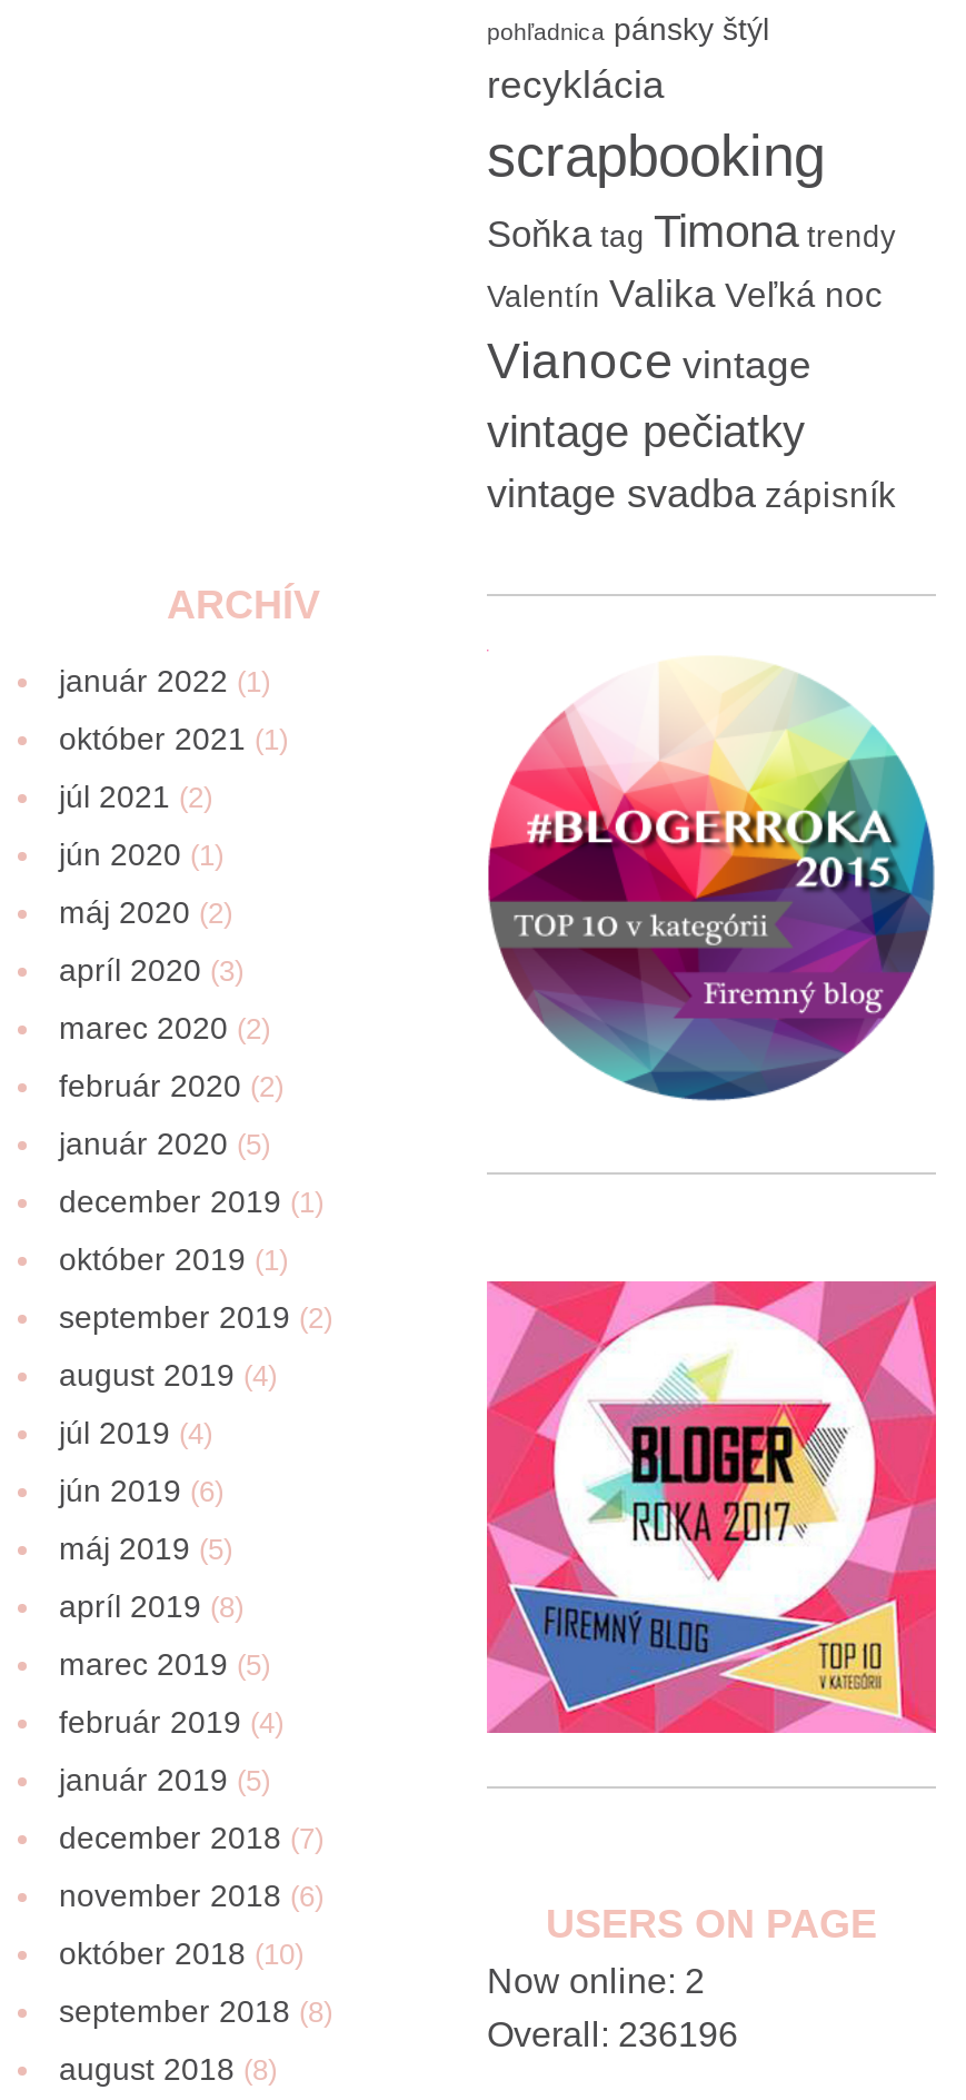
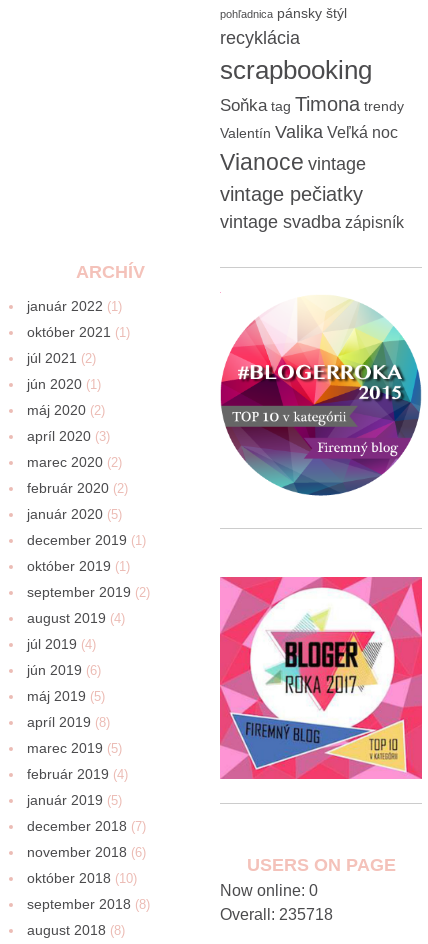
[487,1961,705,1999] Now online: 2 -> [220,882,318,899] Now online: 0
[487,2015,738,2052] Overall: 236196 -> [220,906,333,923] Overall: 235718

